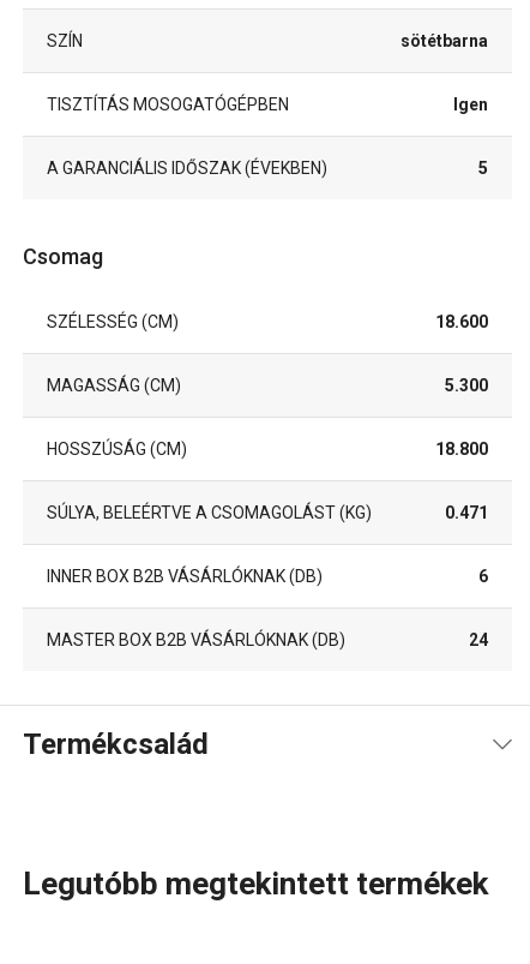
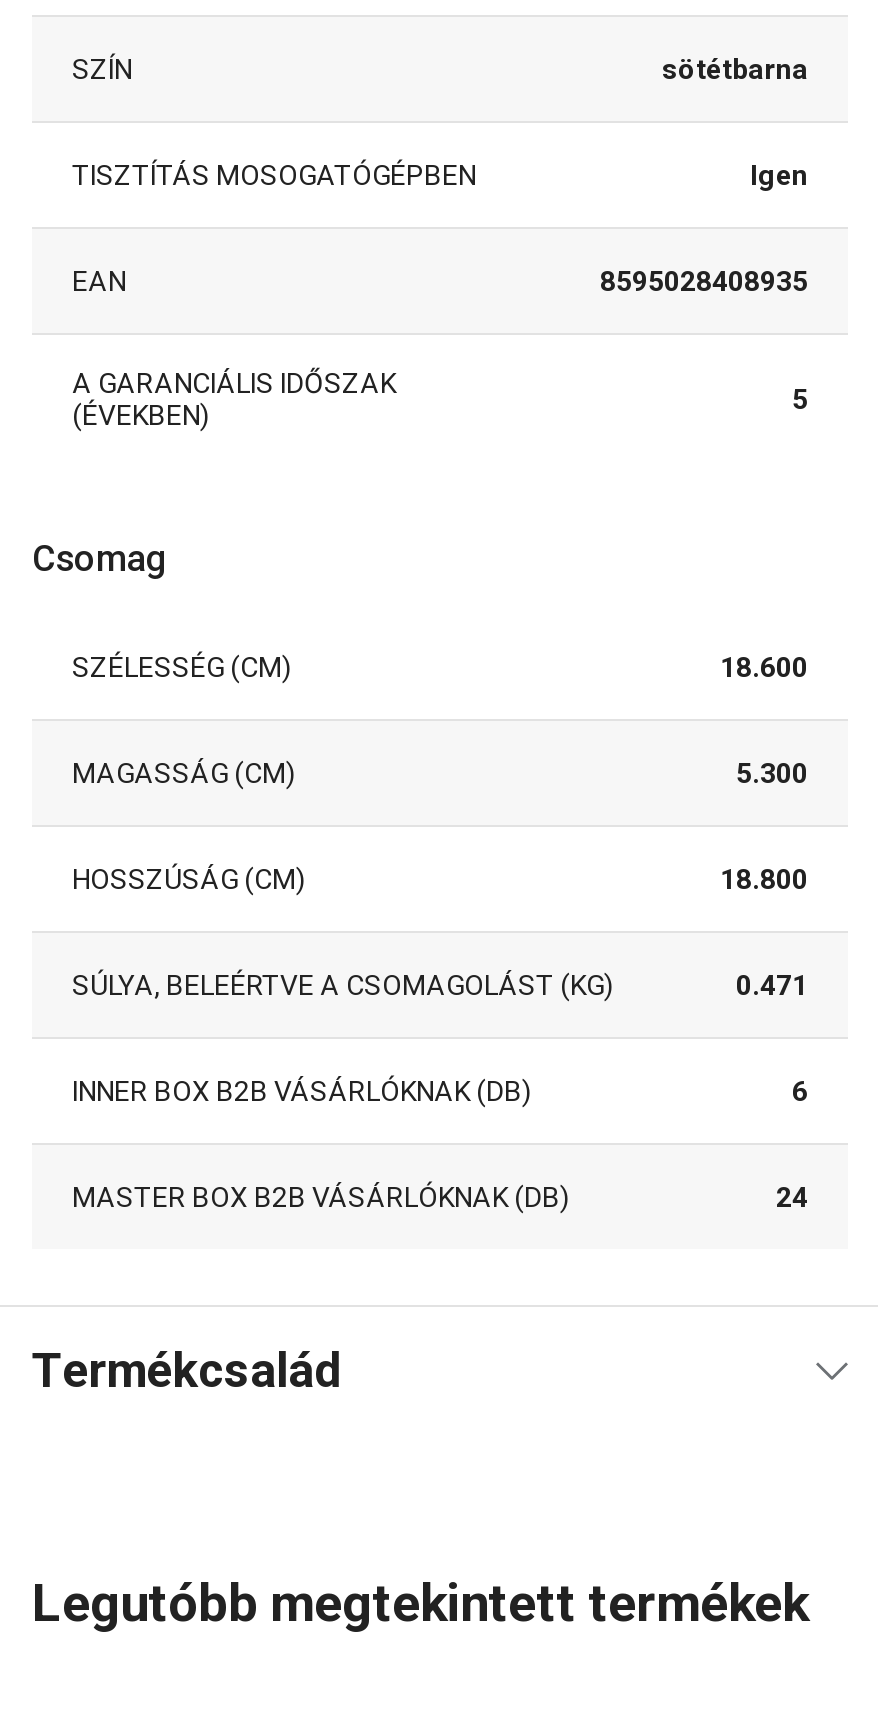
[47,158,327,177] A GARANCIÁLIS IDŐSZAK (ÉVEKBEN) -> [72,264,808,430] EAN | 8595028408935 | A GARANCIÁLIS IDŐSZAK | (ÉVEKBEN)

